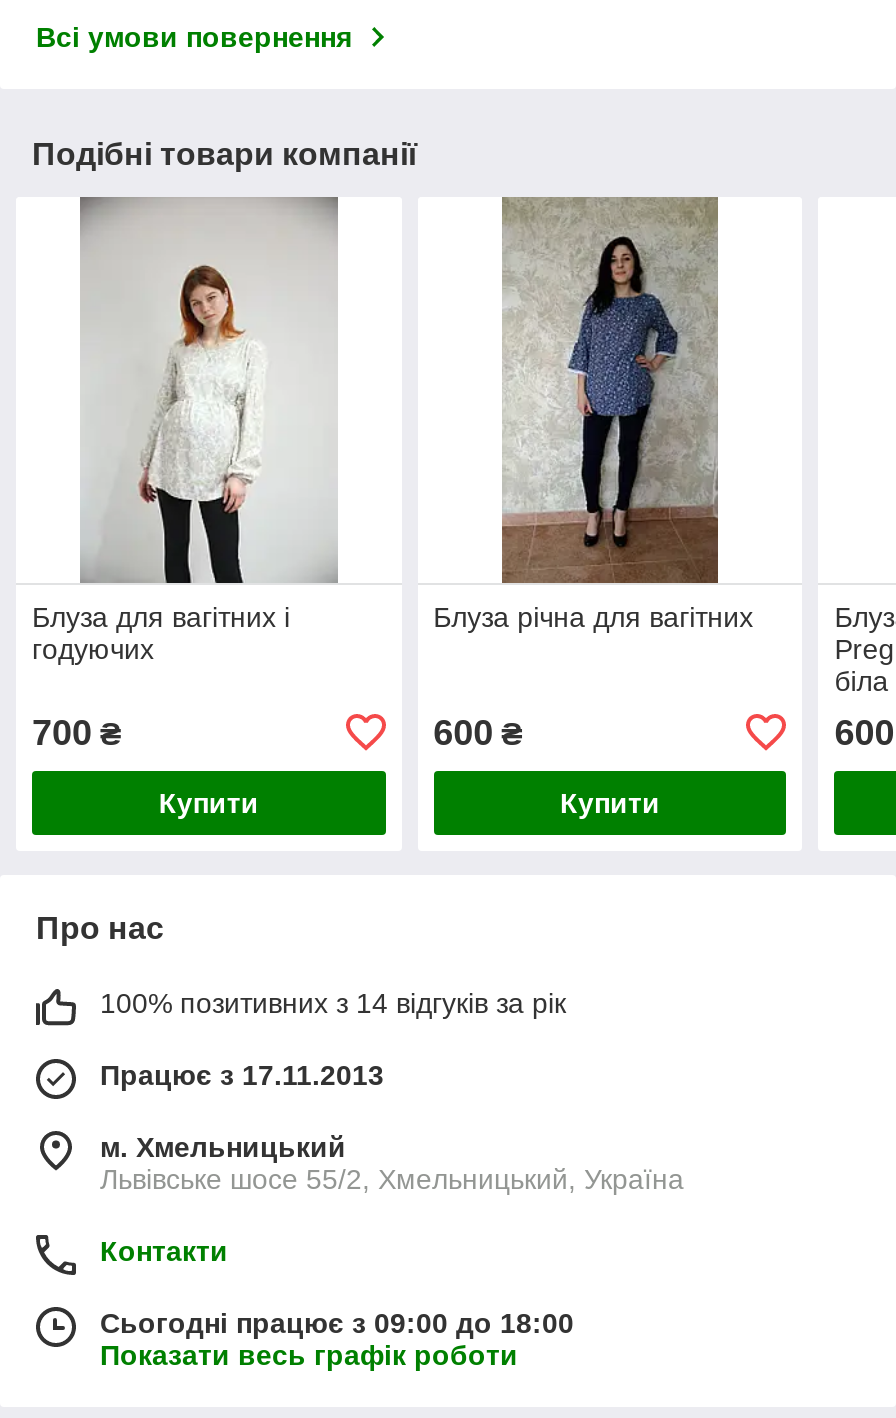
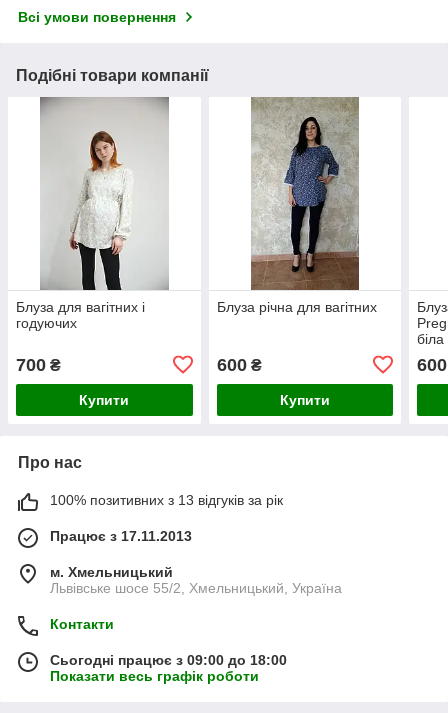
[100,987,566,1019] 100% позитивних з 14 відгуків за рік -> [50,492,283,508] 100% позитивних з 13 відгуків за рік

